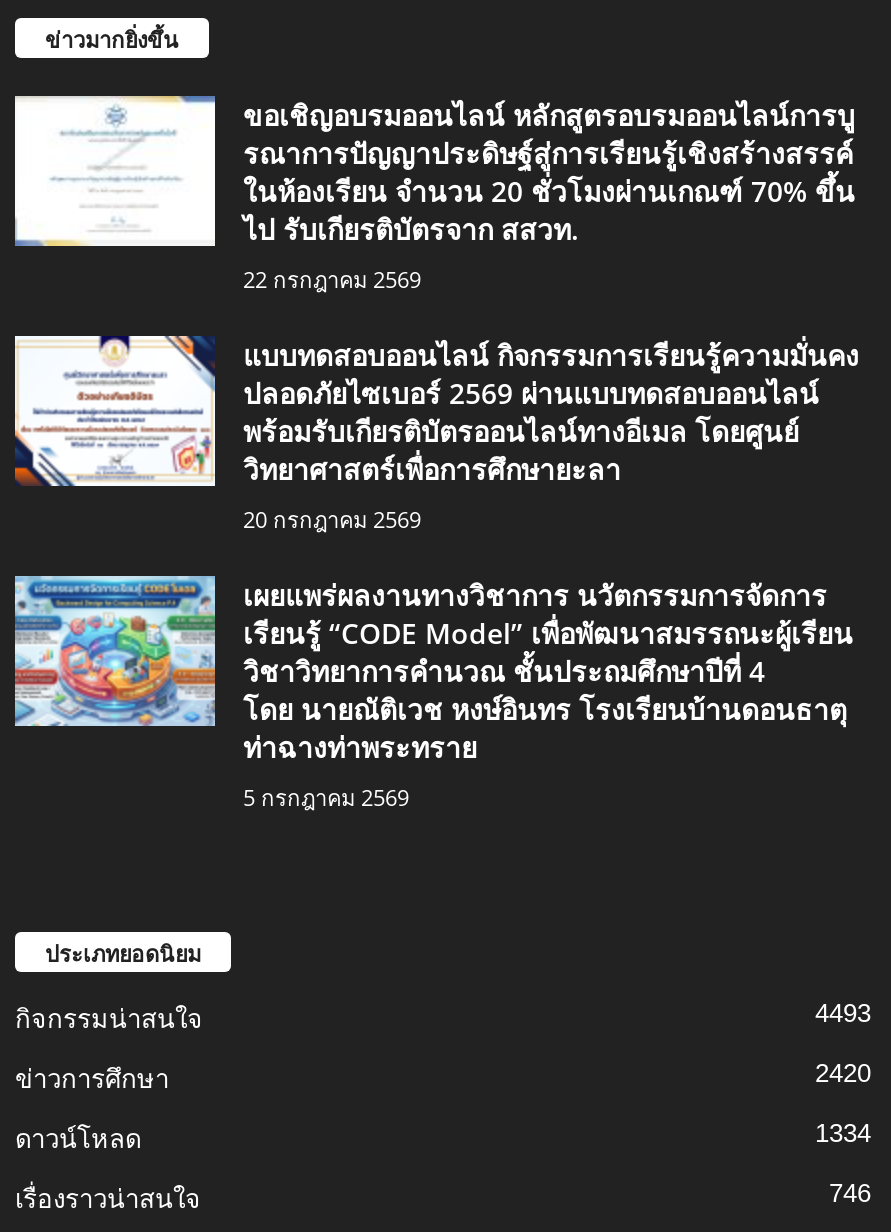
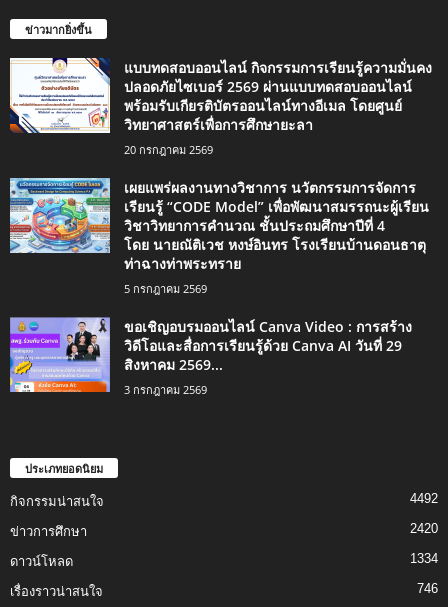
[13,94,855,293] [image] | ขอเชิญอบรมออนไลน์ หลักสูตรอบรมออนไลน์การบู | รณาการปัญญาประดิษฐ์สู่การเรียนรู้เชิงสร้างสรรค์ | ในห้องเรียน จำนวน 20 ชั่วโมงผ่านเกณฑ์ 70% ขึ้น | ไป รับเกียรติบัตรจาก สสวท. | 22 กรกฎาคม 2569 -> none
moved [11,335,859,811] -> [8,58,432,296]: [image] | แบบทดสอบออนไลน์ กิจกรรมการเรียนรู้ความมั่นคง | ปลอดภัยไซเบอร์ 2569 ผ่านแบบทดสอบออนไลน์ | ... | ท่าฉางท่าพระทราย | 5 กรกฎาคม 2569
none -> [9,316,412,397] [image] | ขอเชิญอบรมออนไลน์ Canva Video : การสร้าง | วิดีโอและสื่อการเรียนรู้ด้วย Canva AI วันที่ 29 | สิงหาคม 2569... | 3 กรกฎาคม 2569
[815,999,871,1029] 4493 -> [410,490,438,505] 4492

